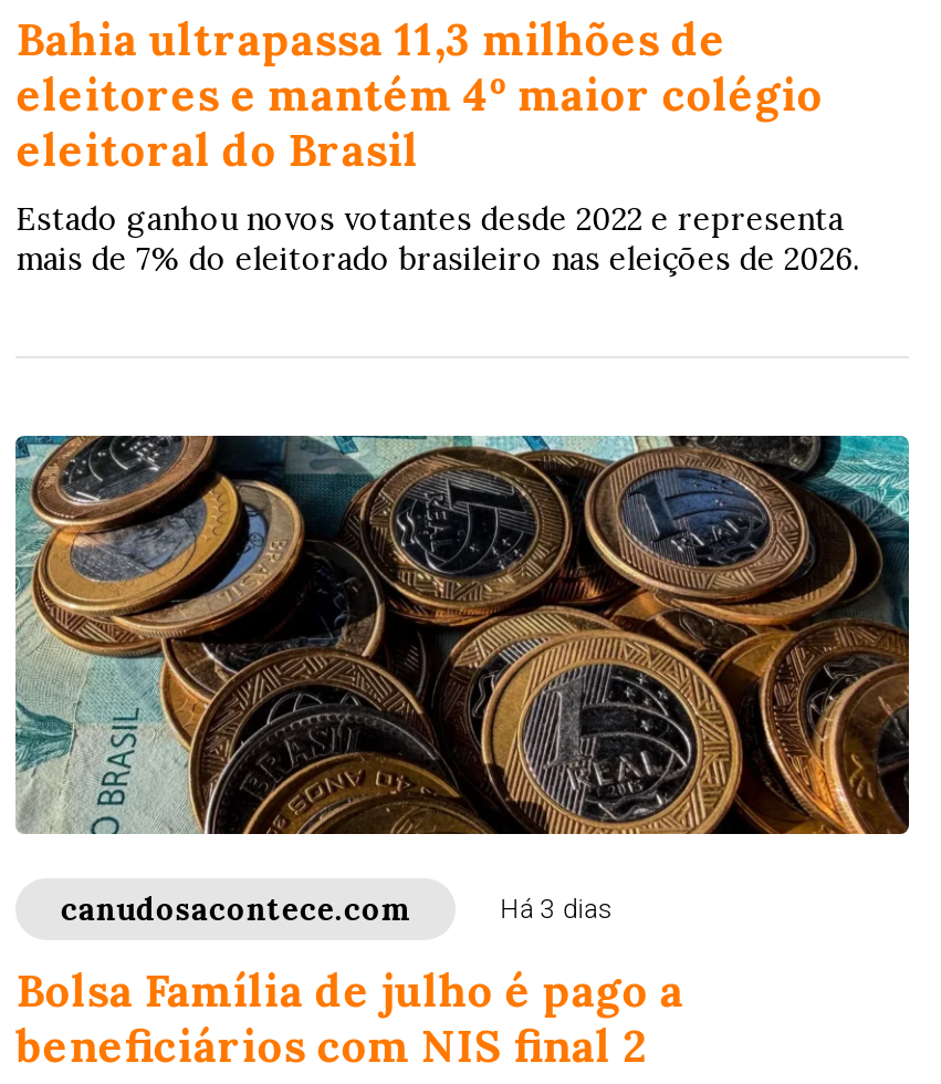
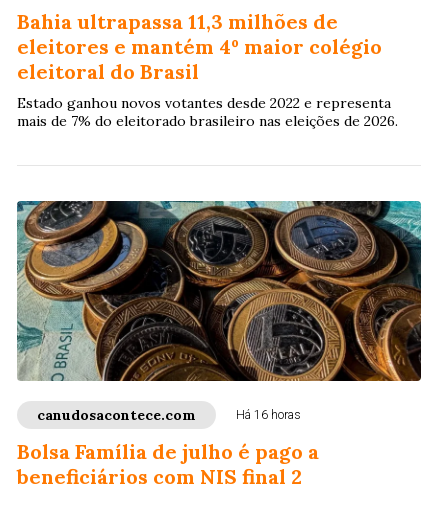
[501,895,613,926] Há 3 dias -> [236,408,301,422] Há 16 horas

